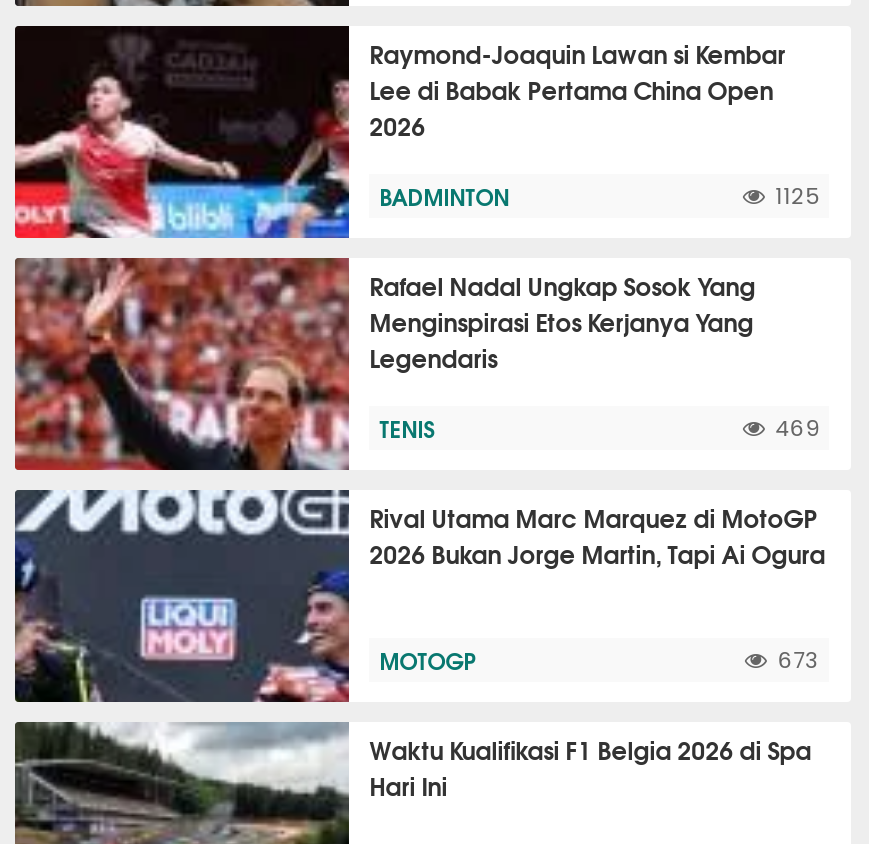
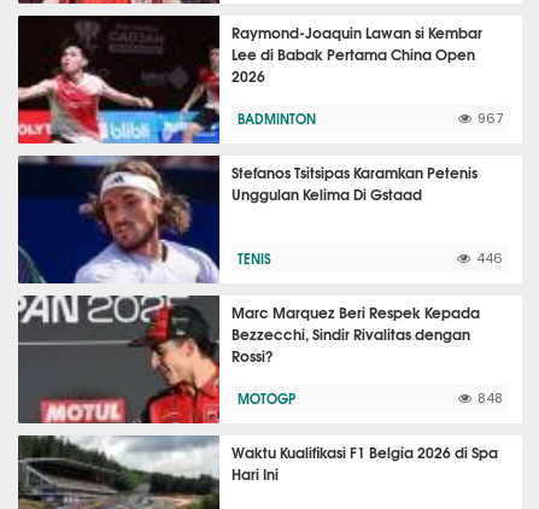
[775,185,819,207] 1125 -> [478,112,503,125] 967
[13,256,755,472] [image] | Rafael Nadal Ungkap Sosok Yang | Menginspirasi Etos Kerjanya Yang | Legendaris -> [17,156,478,285] [image] | Stefanos Tsitsipas Karamkan Petenis | Unggulan Kelima Di Gstaad
[775,417,819,439] 469 -> [476,252,503,265] 446
[13,488,825,704] [image] | Rival Utama Marc Marquez di MotoGP | 2026 Bukan Jorge Martin, Tapi Ai Ogura -> [18,294,480,425] [image] | Marc Marquez Beri Respek Kepada | Bezzecchi, Sindir Rivalitas dengan | Rossi?
[777,649,819,671] 673 -> [478,392,503,405] 848

